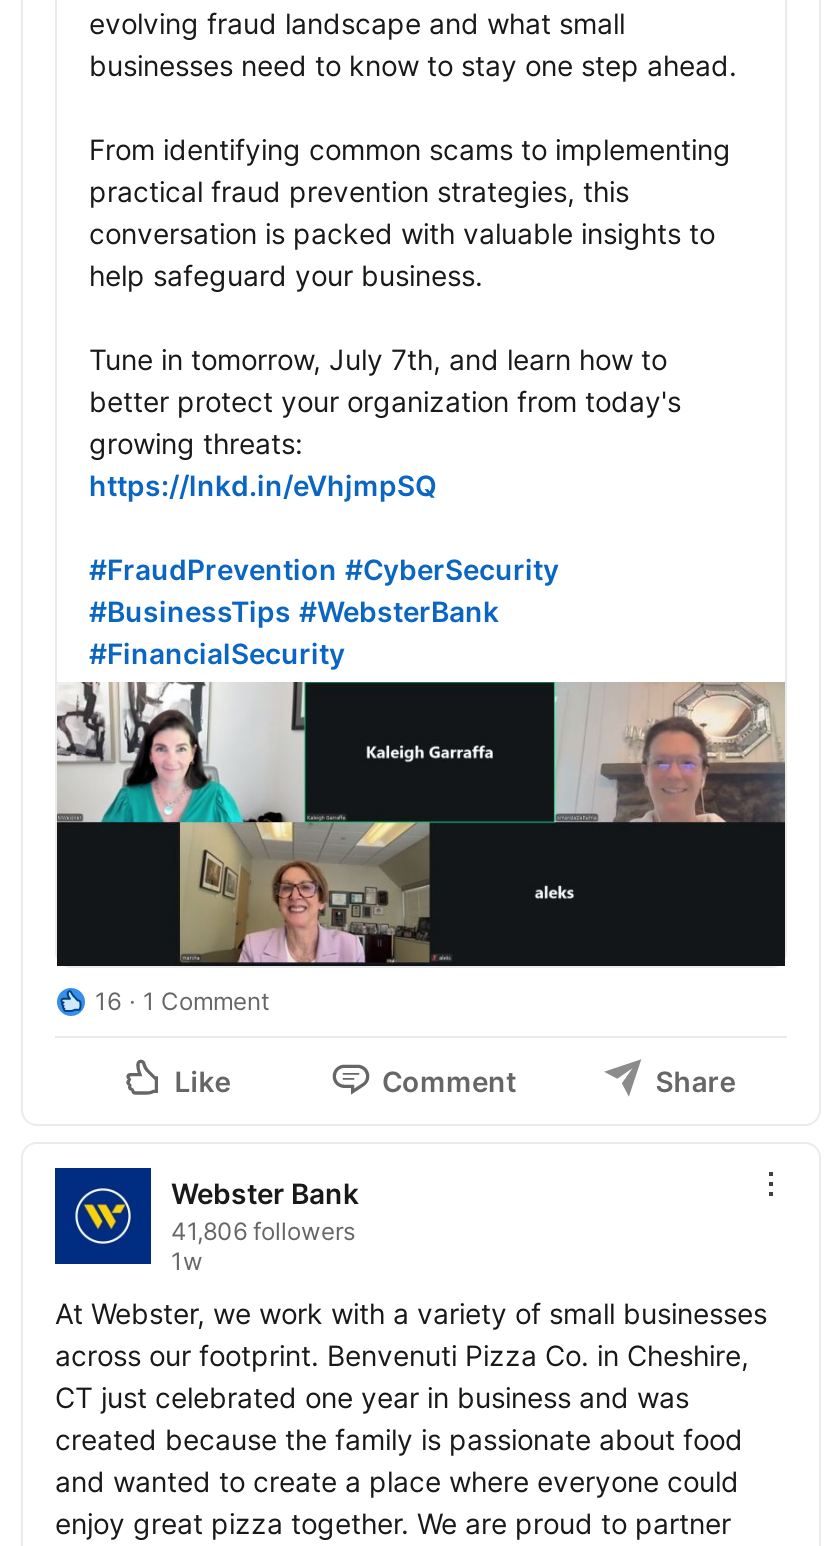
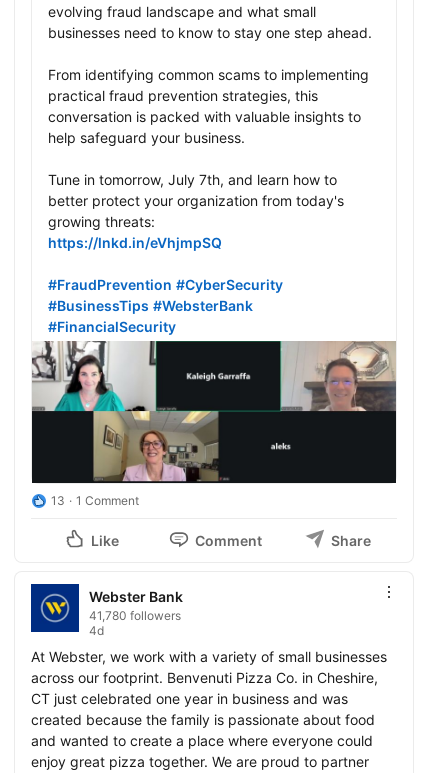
[95,986,269,1016] 16 1 Comment -> [51,493,139,508] 13 1 Comment
[171,1216,355,1276] 41,806 followers | 1w -> [89,608,181,638] 41,780 followers | 4d

